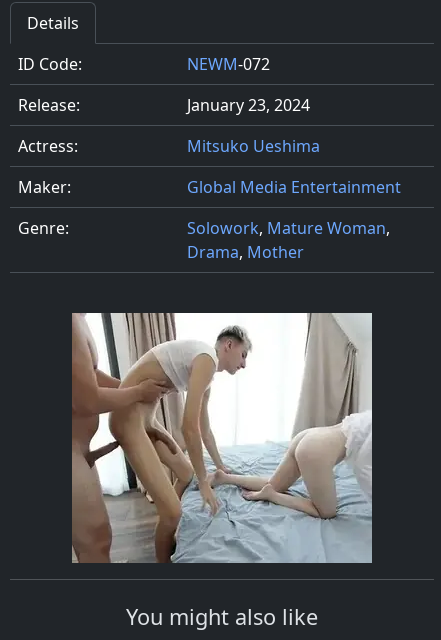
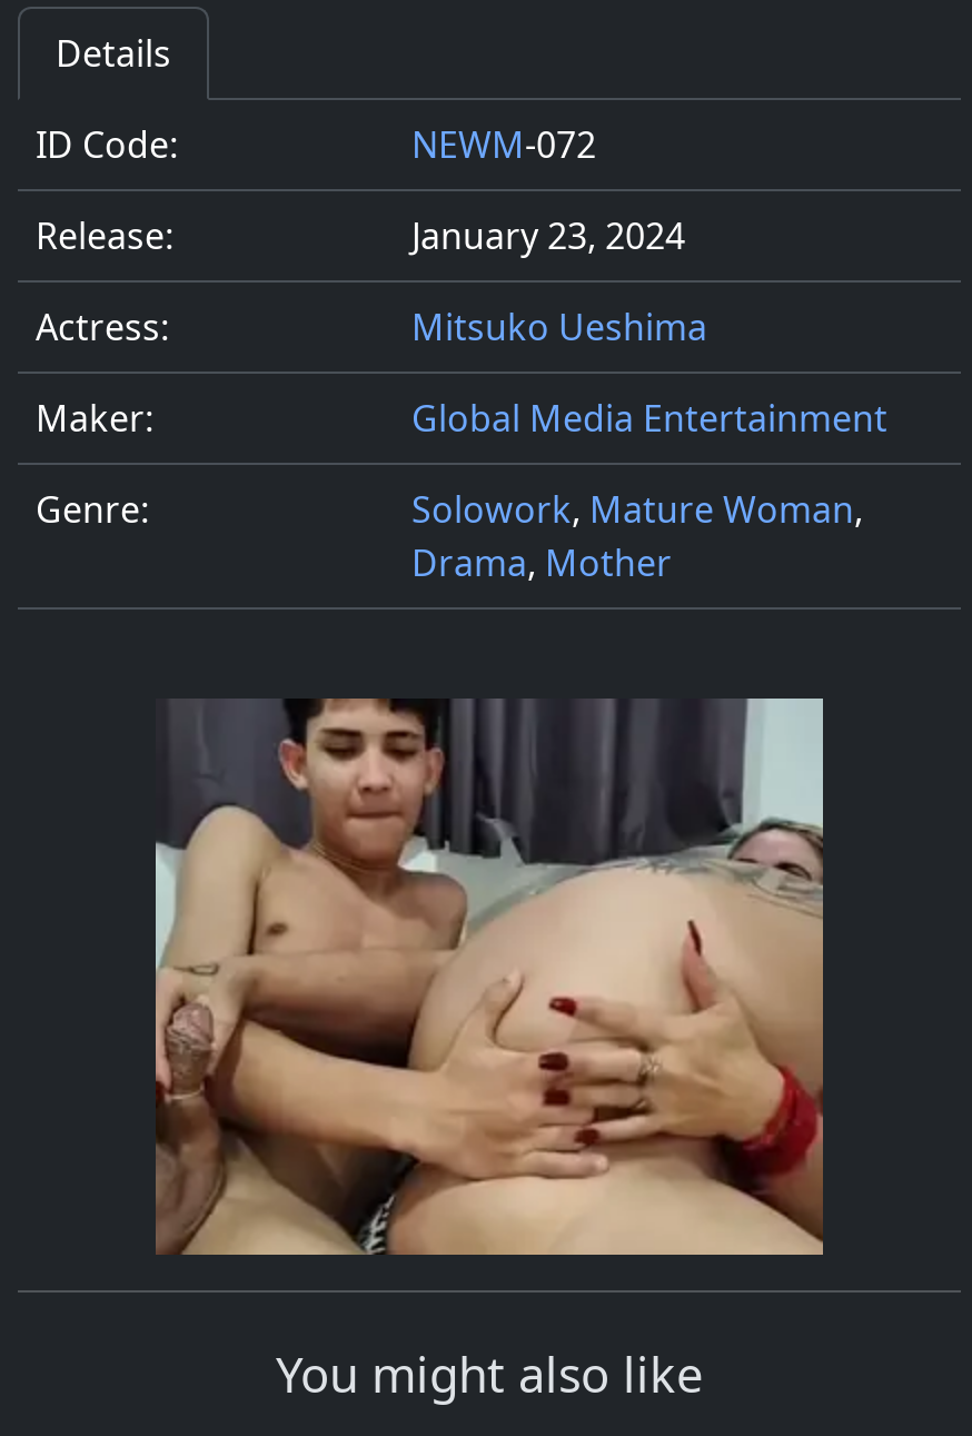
[71,312,373,564] [image] -> [153,696,825,1257] [image]

